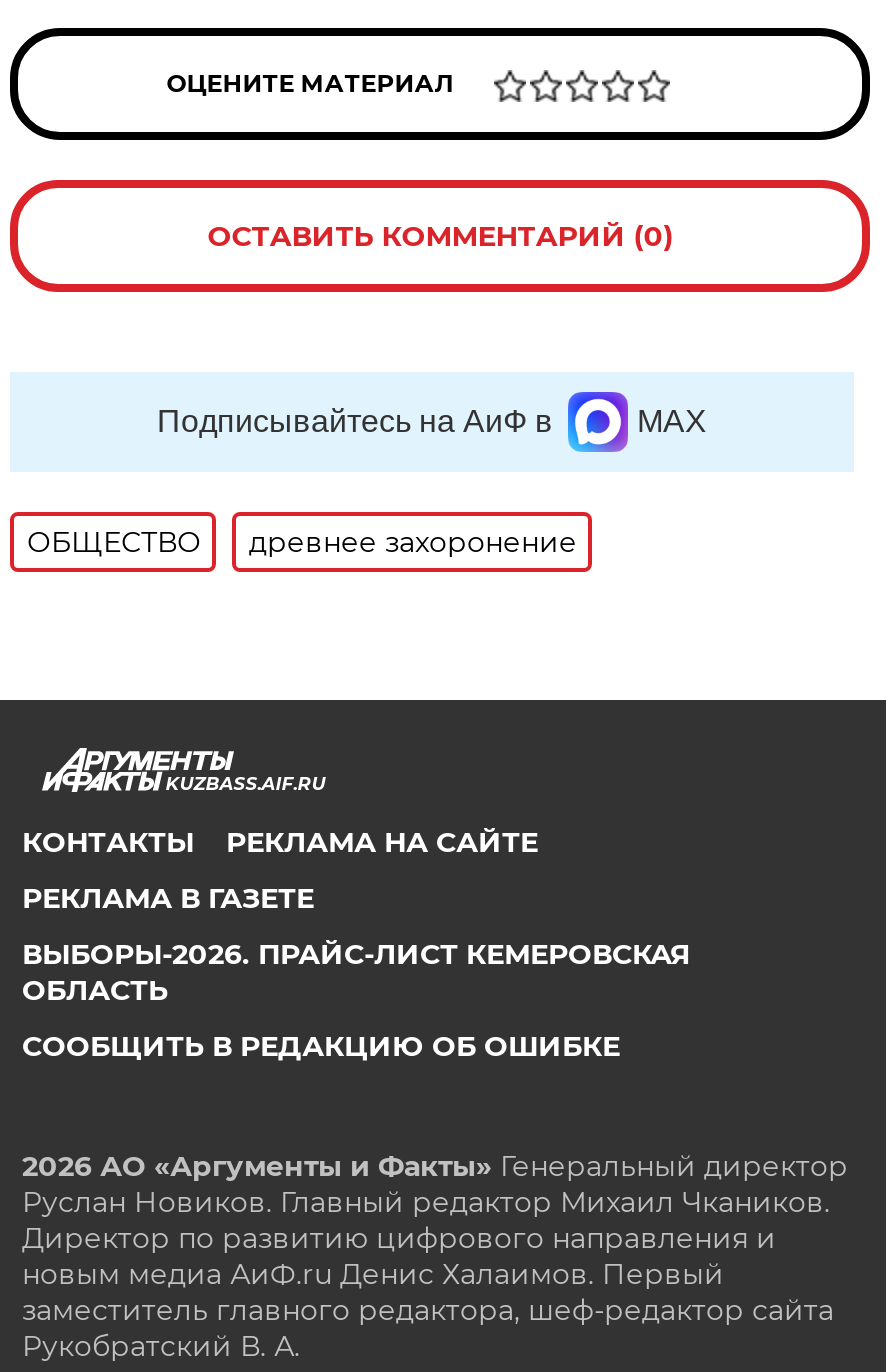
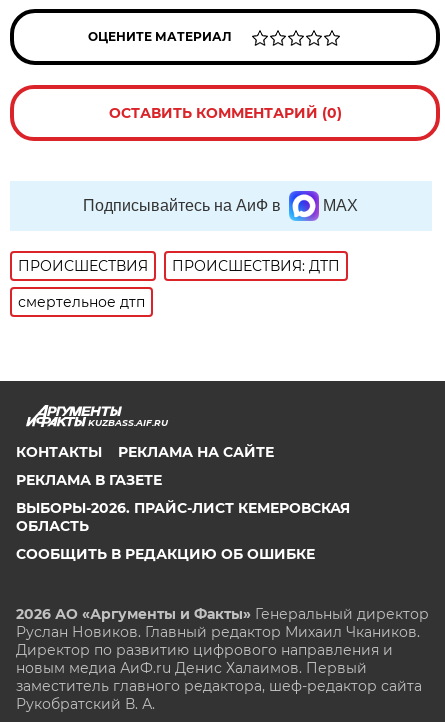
[27,524,577,560] ОБЩЕСТВО | древнее захоронение -> [18,257,340,311] ПРОИСШЕСТВИЯ | ПРОИСШЕСТВИЯ: ДТП | смертельное дтп

